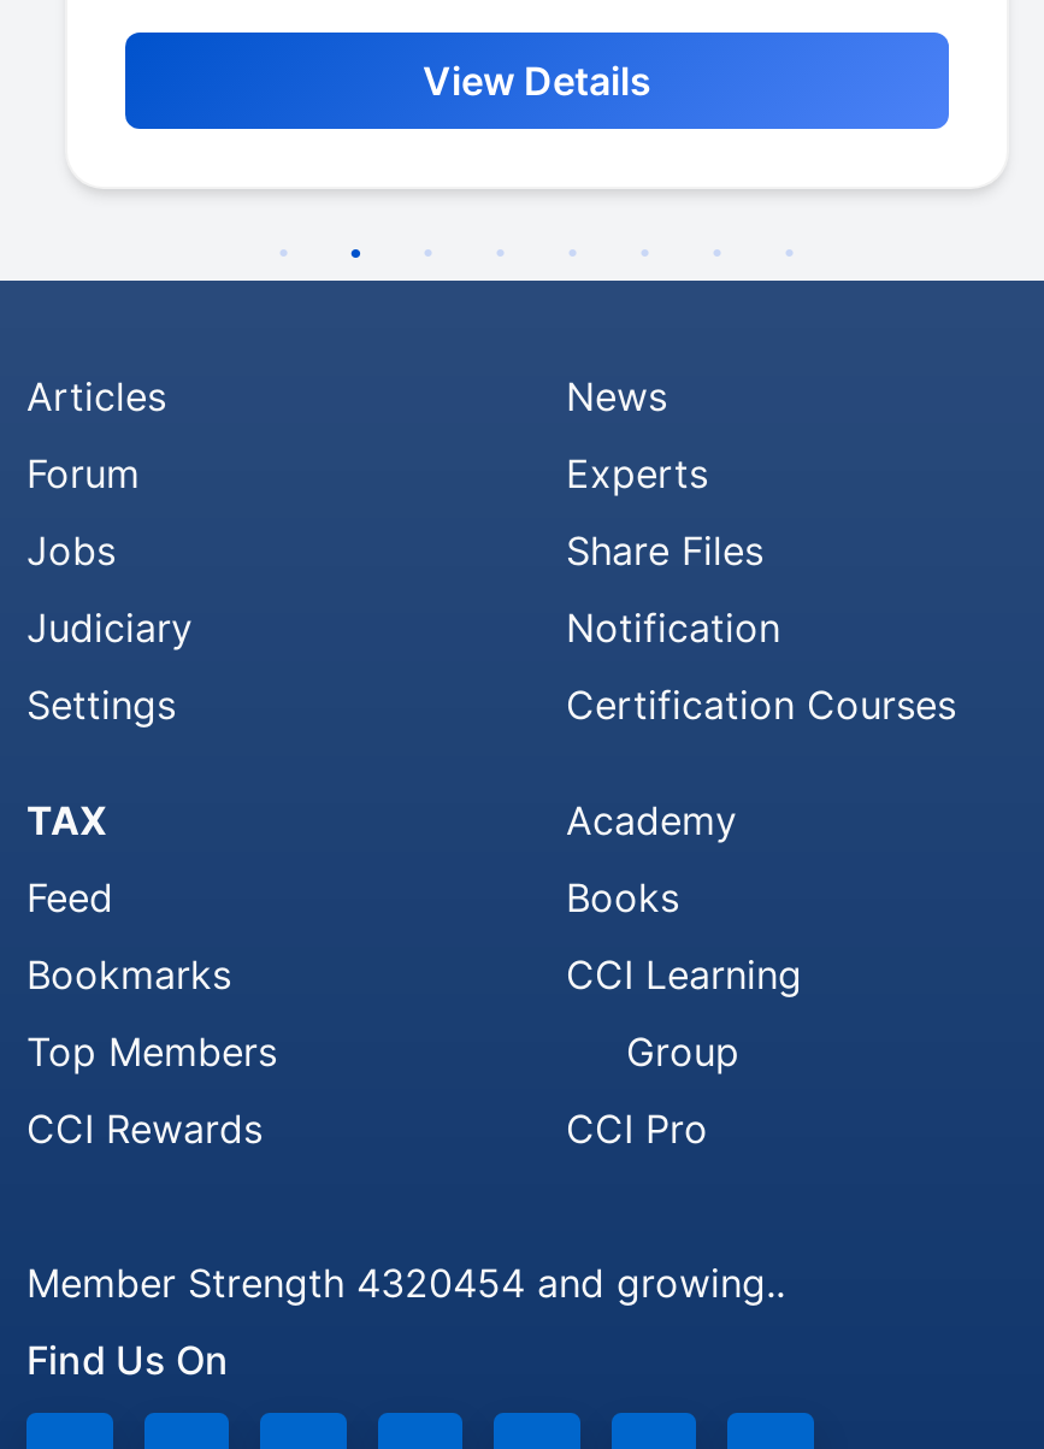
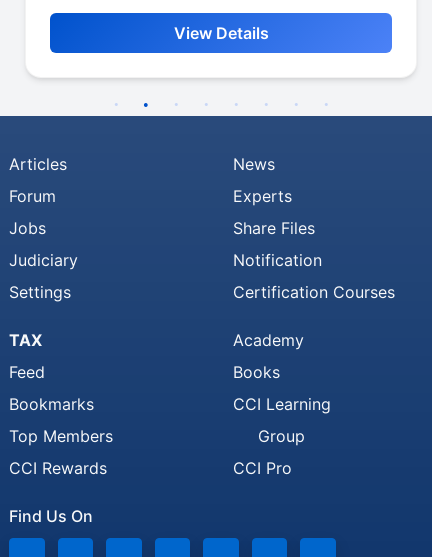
[26,1258,785,1307] Member Strength 4320454 and growing.. -> none

